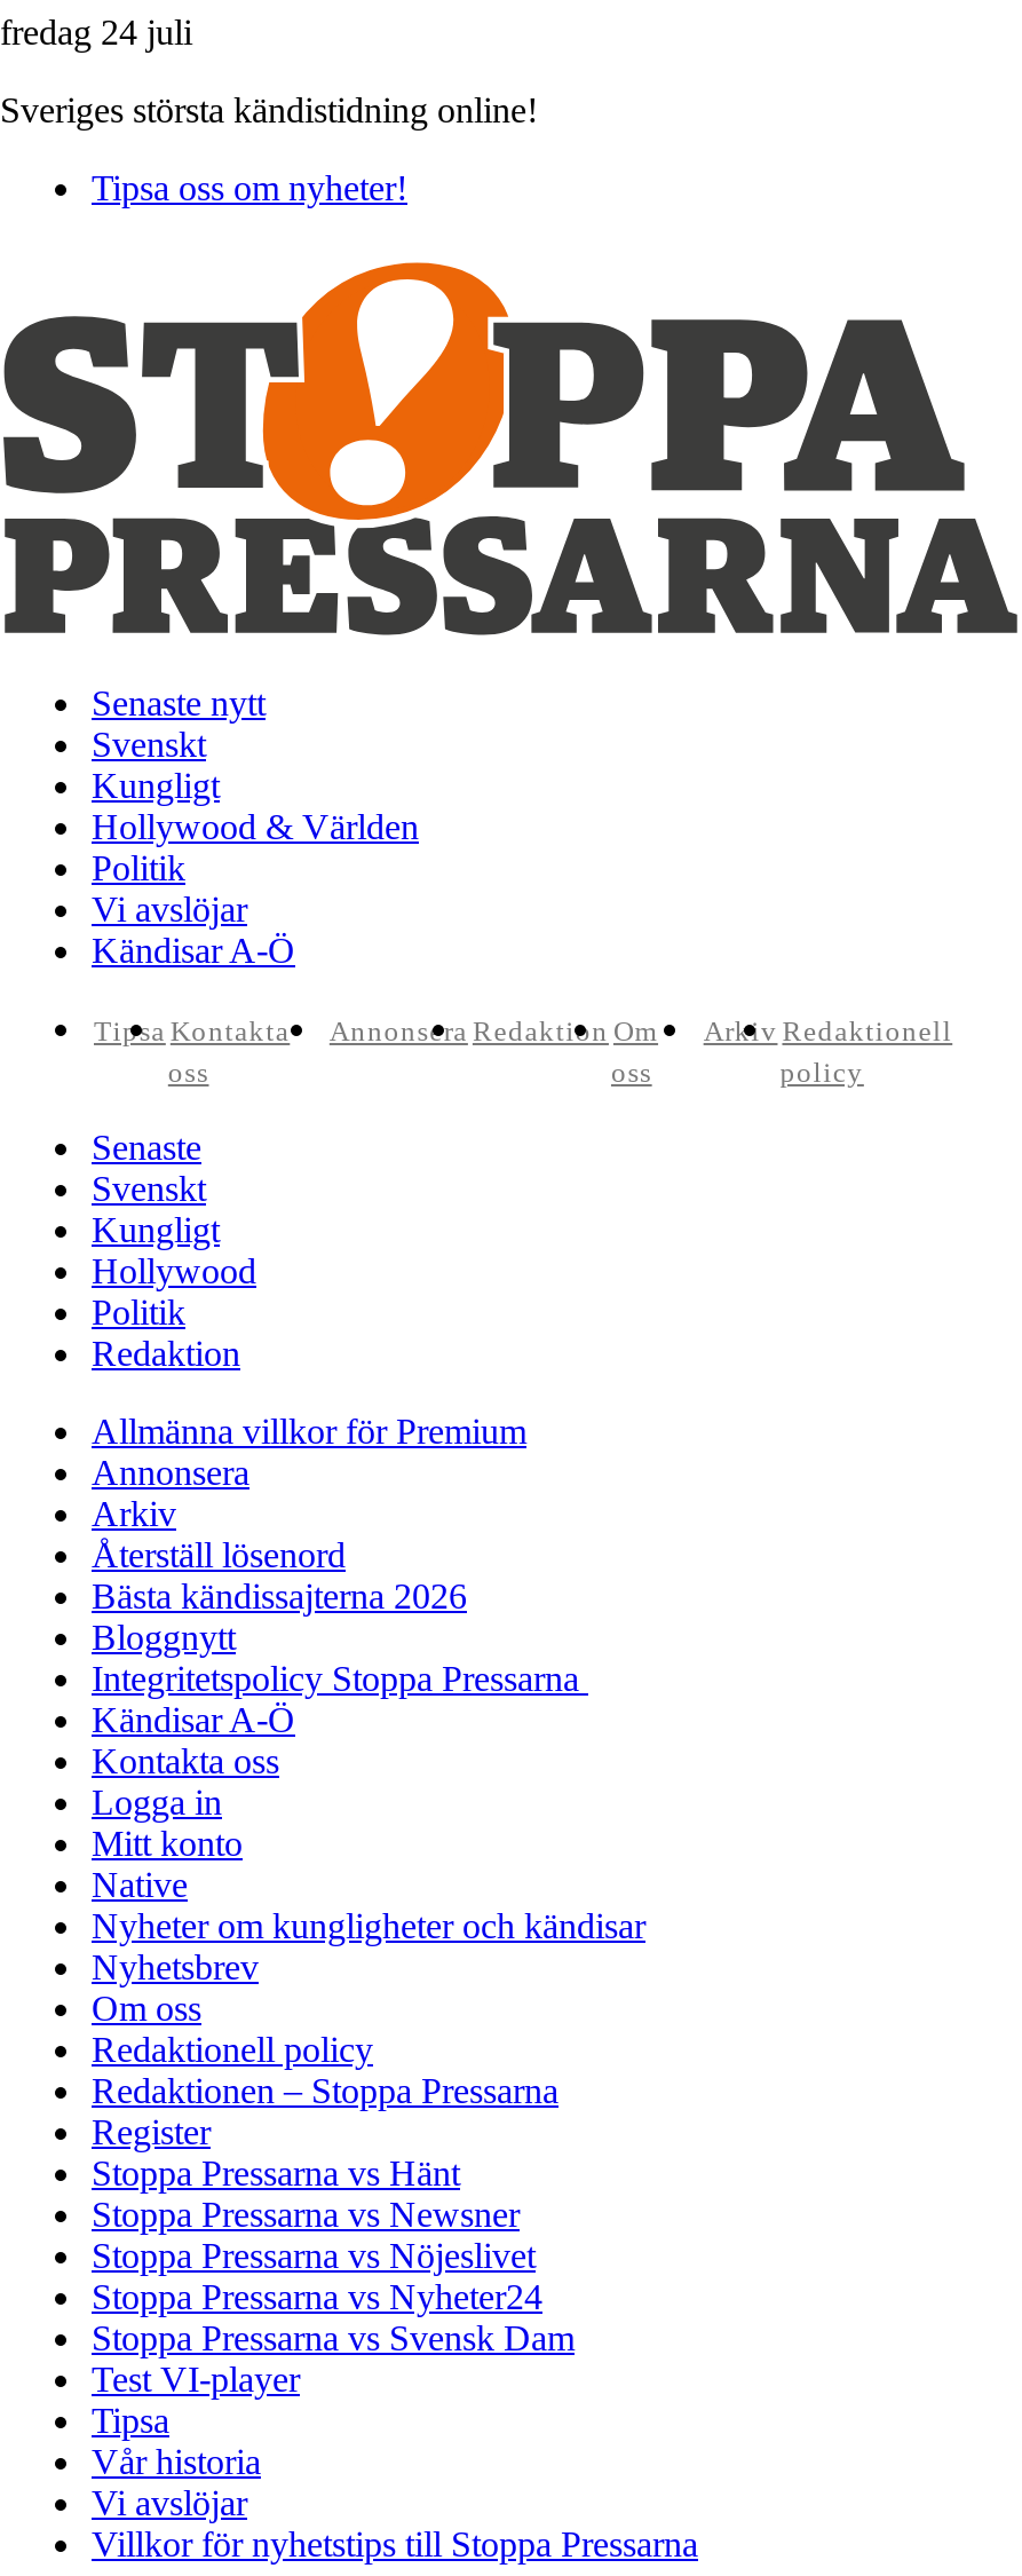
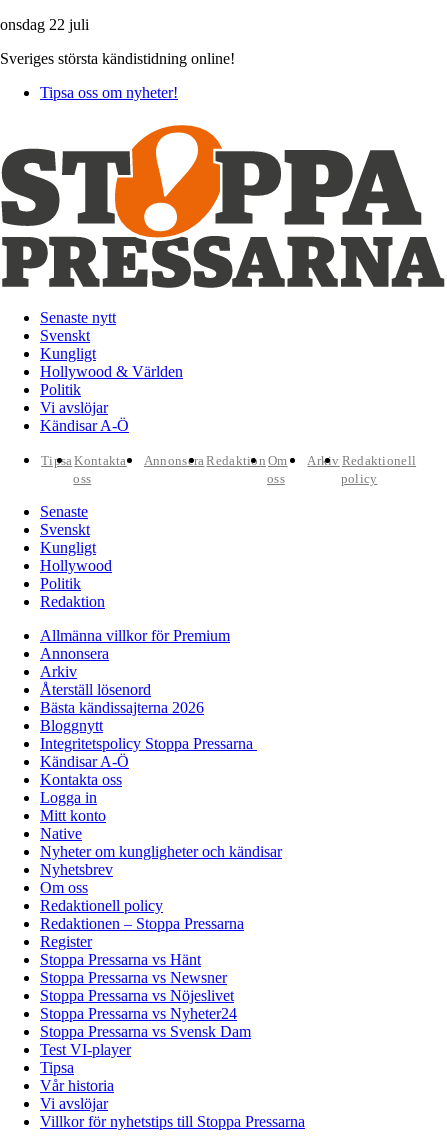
[0,13,192,52] fredag 24 juli -> [0,16,89,33] onsdag 22 juli

